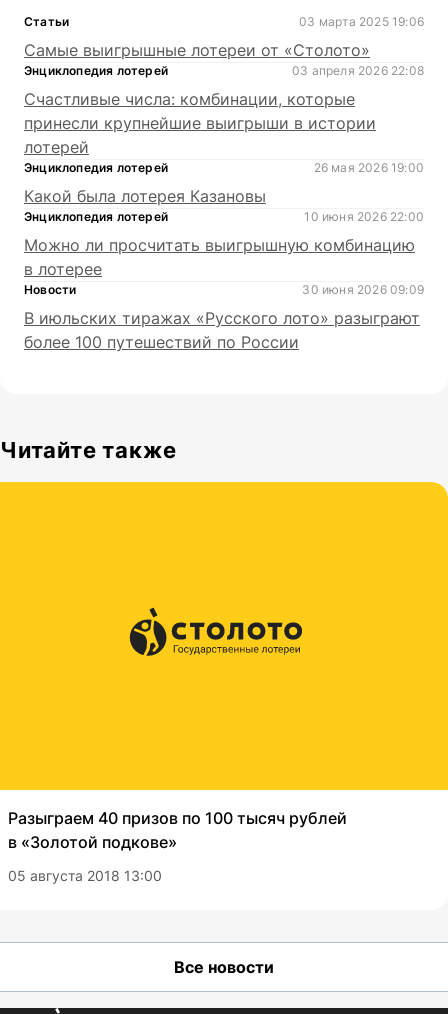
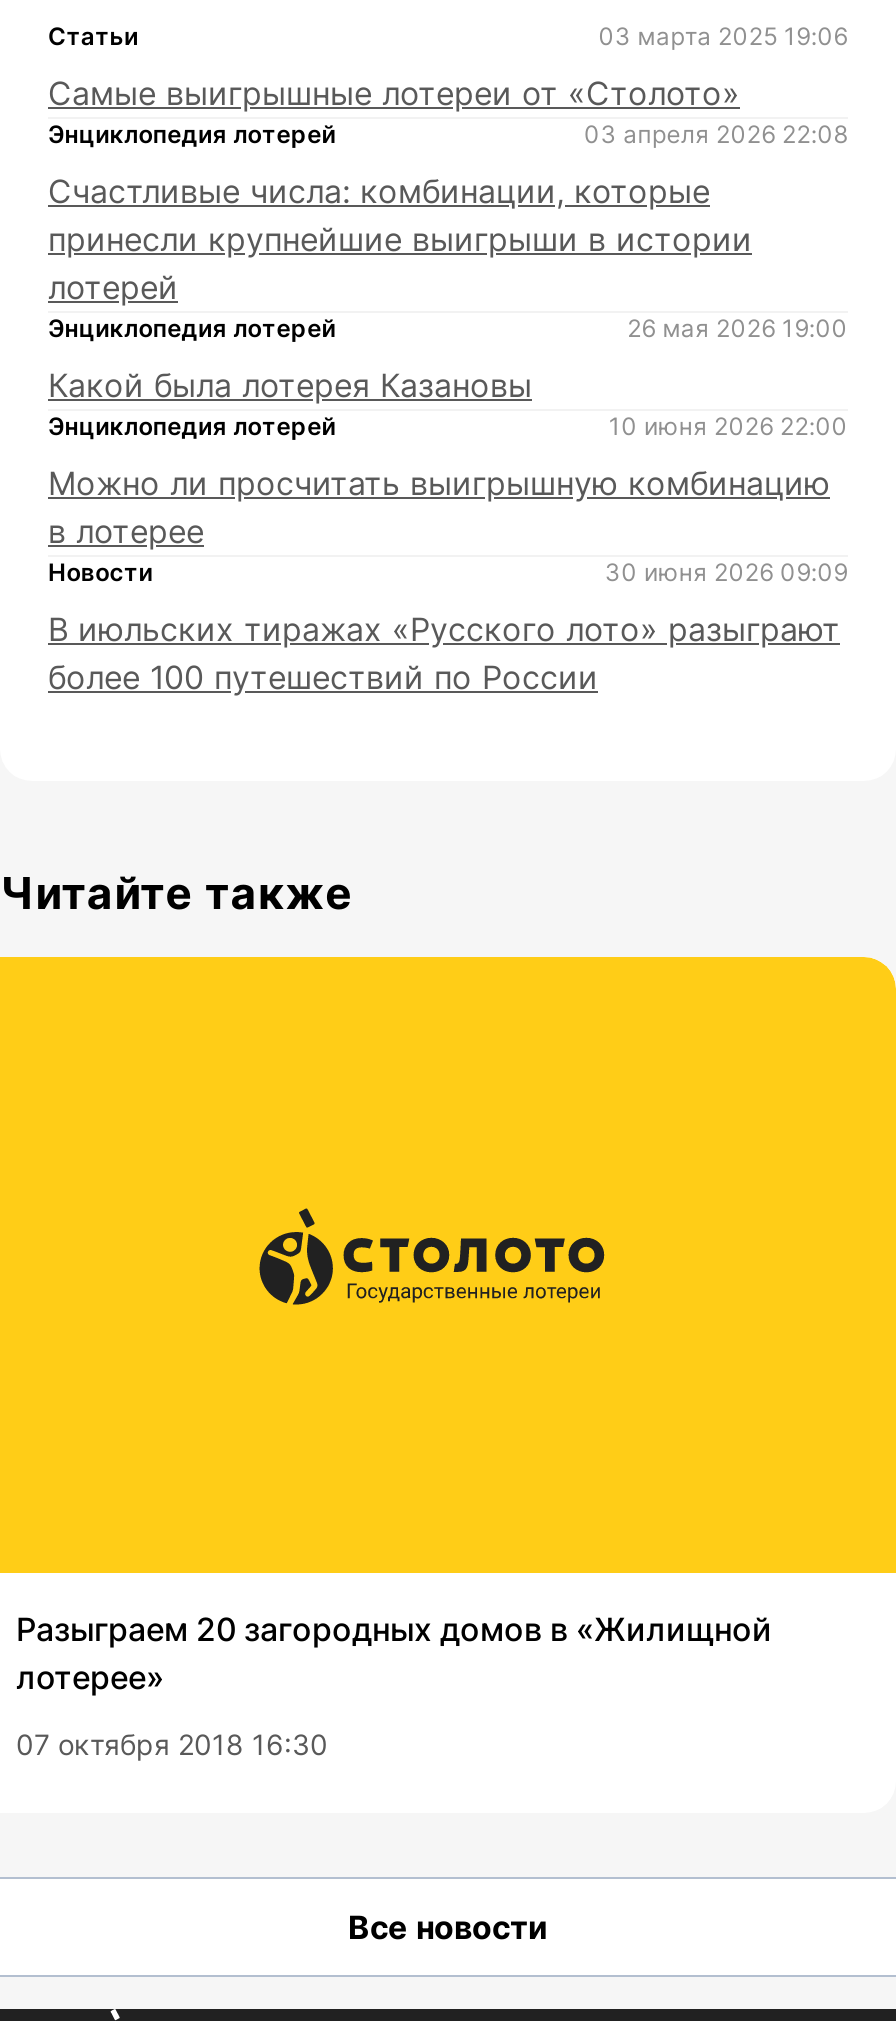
[8,808,347,852] Разыграем 40 призов по 100 тысяч рублей | в «Золотой подкове» -> [16,1609,772,1697] Разыграем 20 загородных домов в «Жилищной | лотерее»
[8,867,162,884] 05 августа 2018 13:00 -> [16,1727,328,1761] 07 октября 2018 16:30

